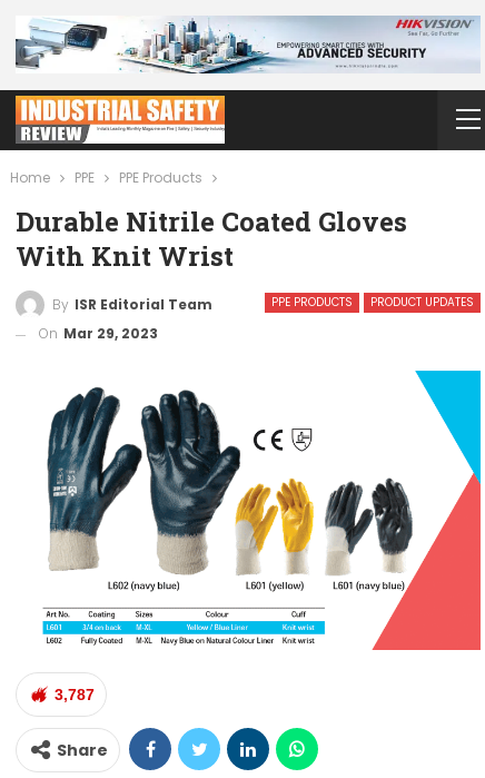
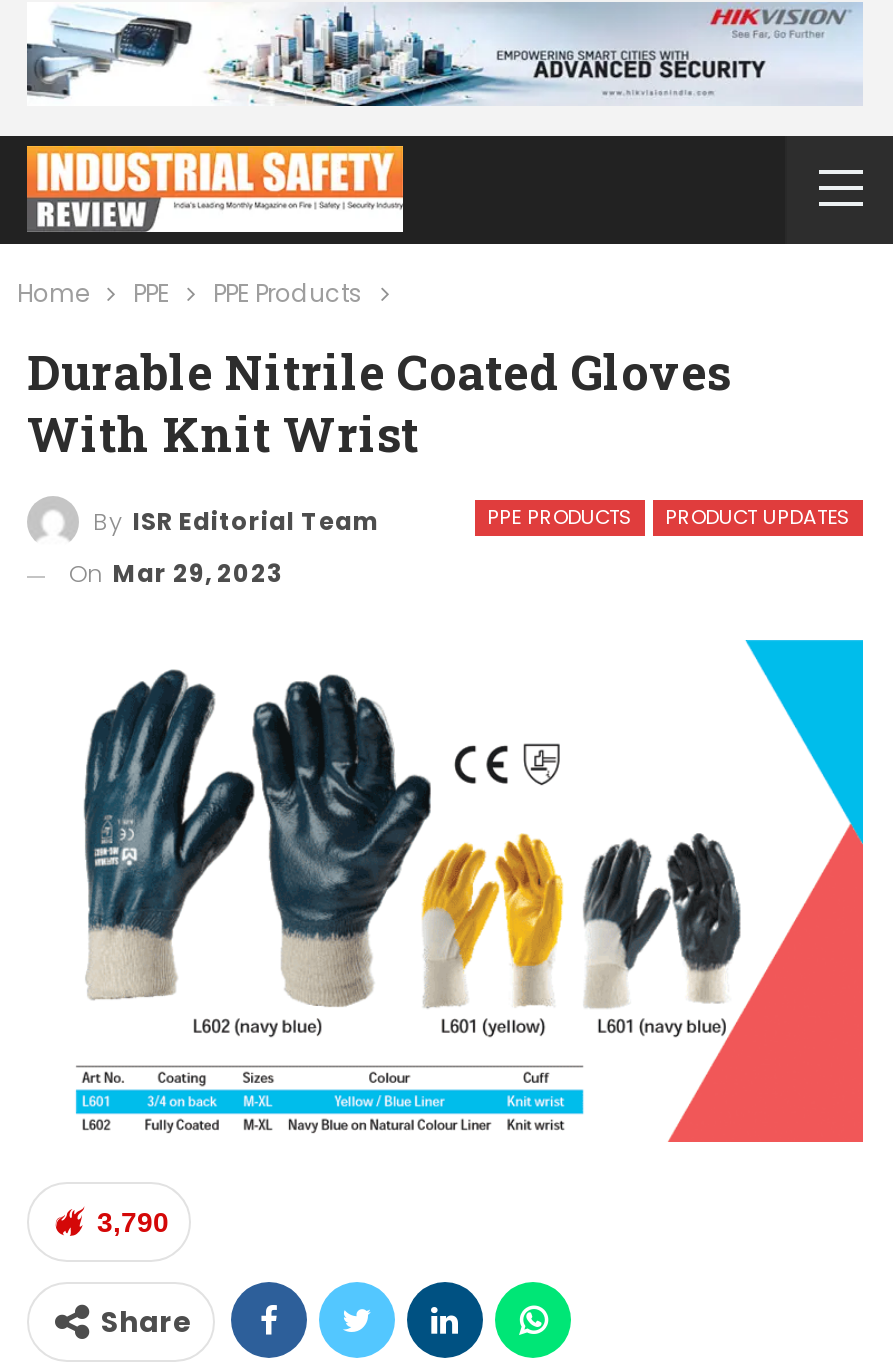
[55,686,95,704] 3,787 -> [97,1206,169,1238] 3,790

